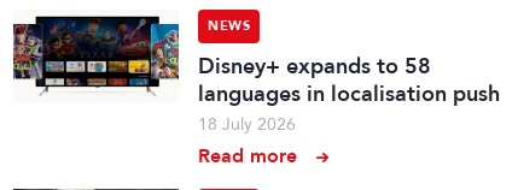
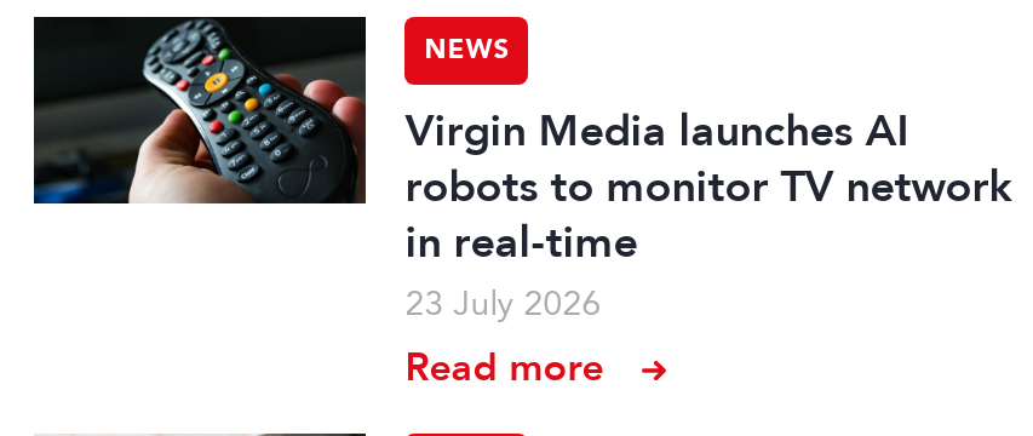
[12,10,500,136] [image] | Disney+ expands to 58 | languages in localisation push | 18 July 2026 -> [31,15,1013,327] [image] | Virgin Media launches AI | robots to monitor TV network | in real-time | 23 July 2026

